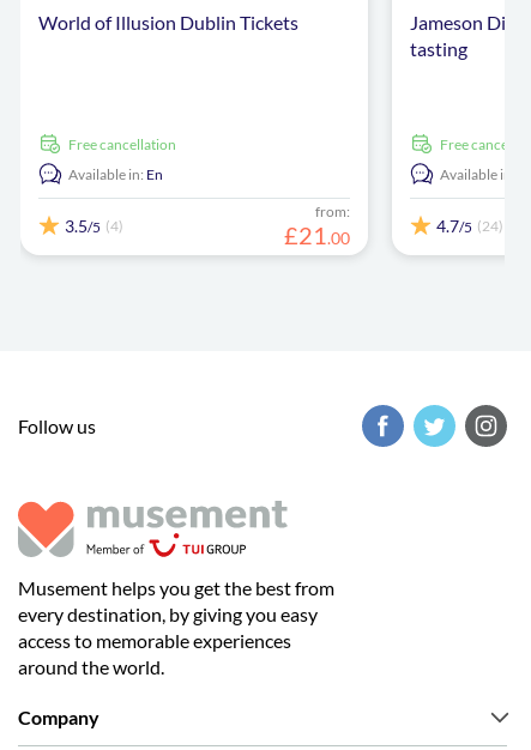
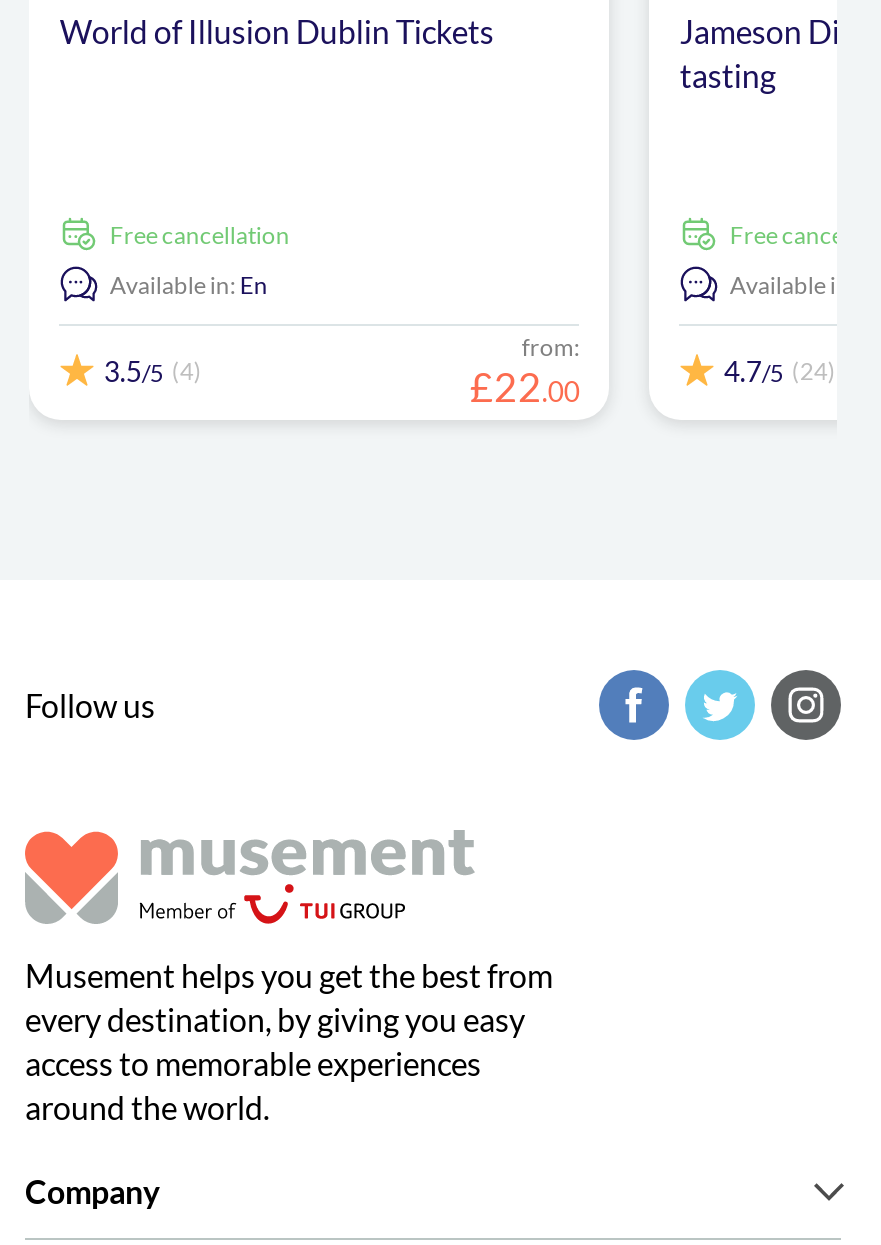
[285,221,350,250] £21.00 -> [470,363,580,411] £22.00

